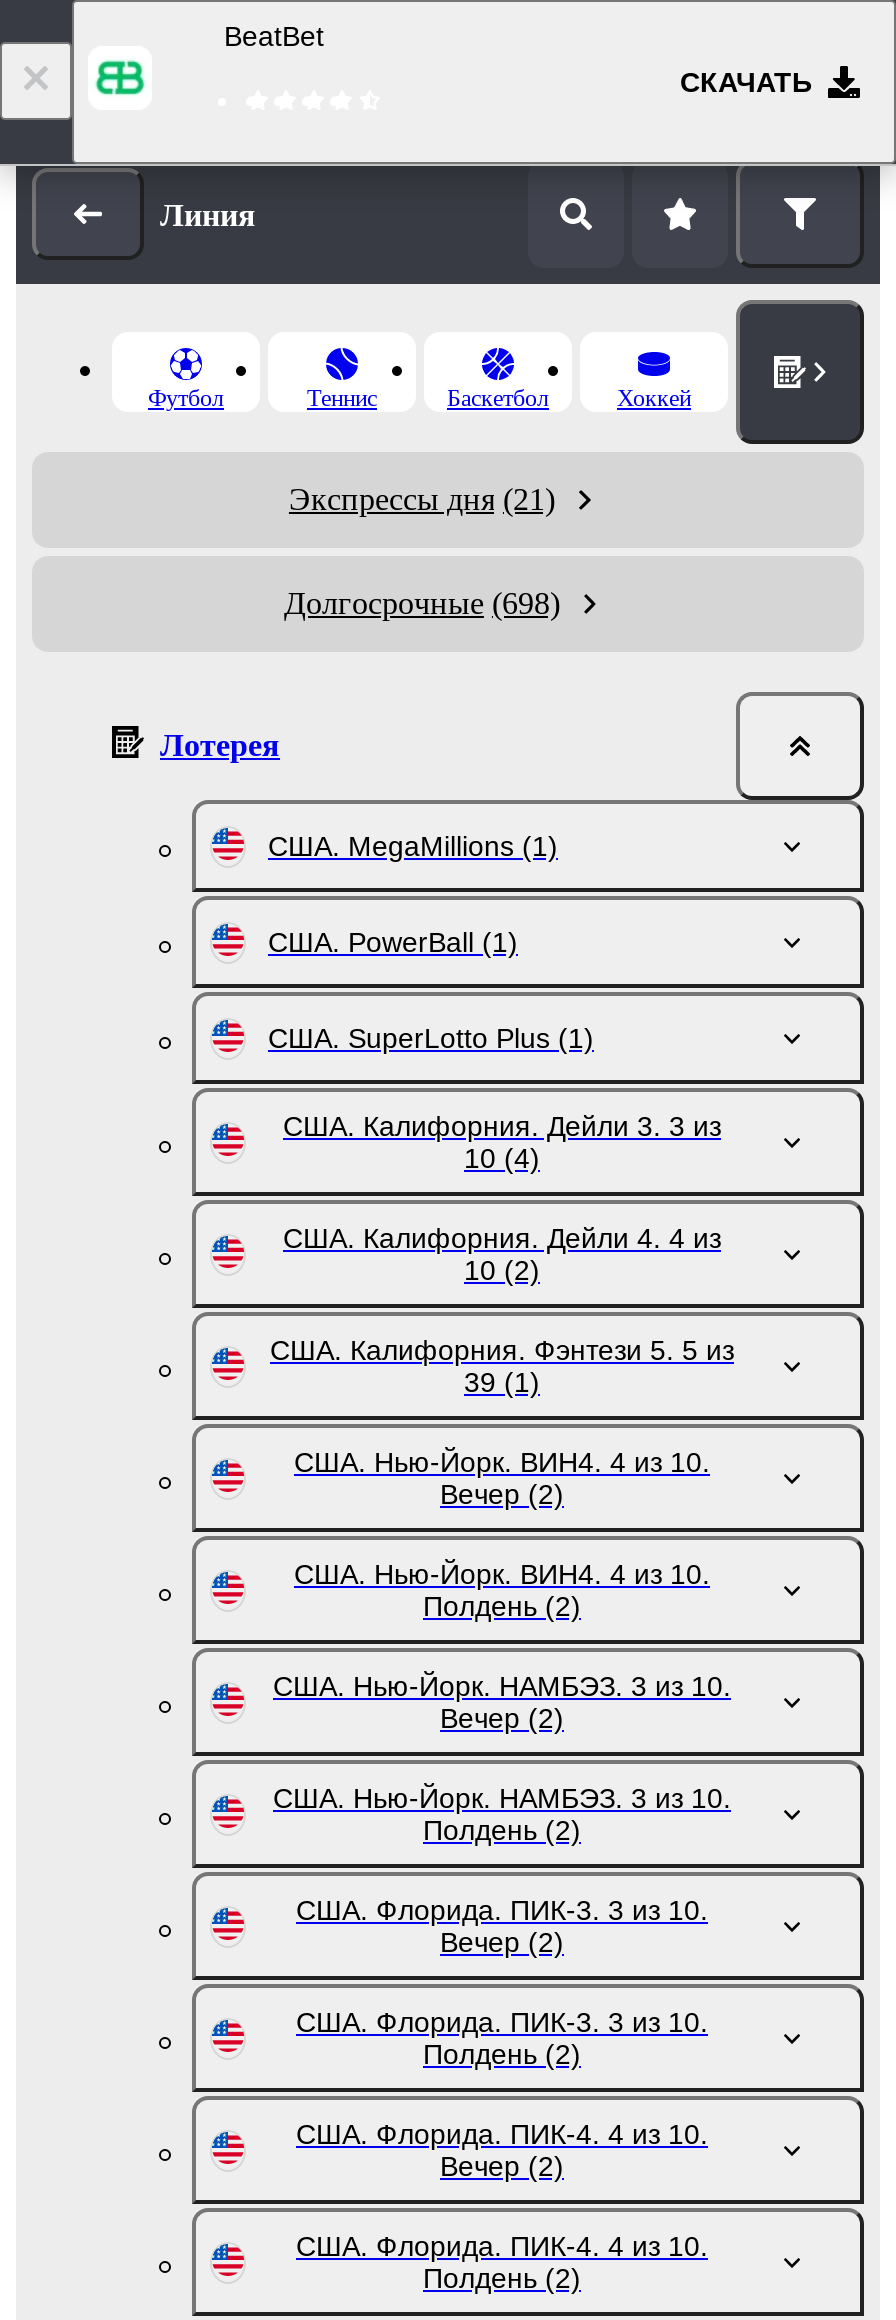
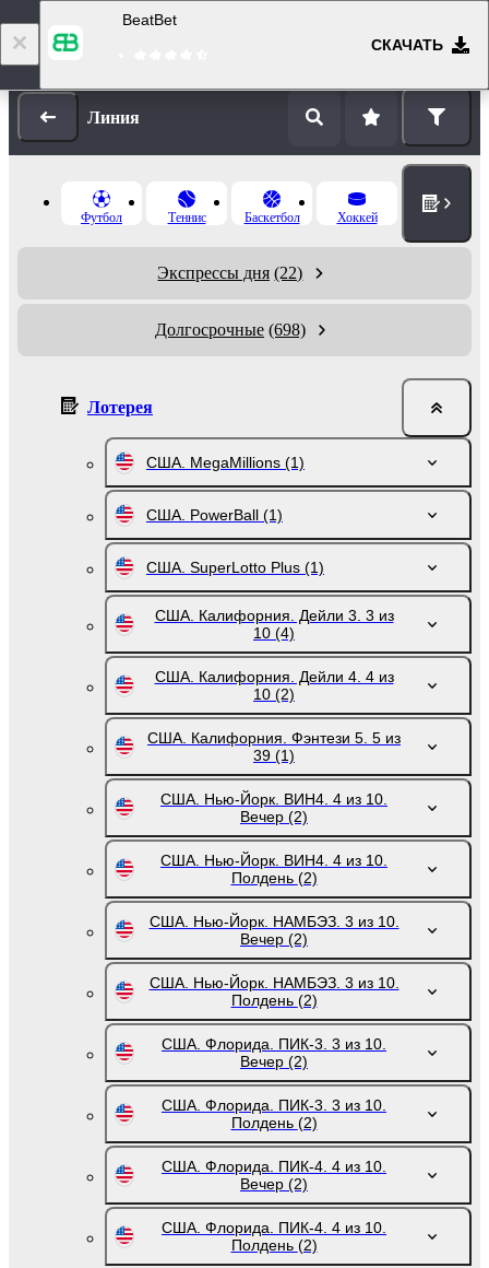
[289,482,555,516] Экспрессы дня (21) -> [158,263,303,282] Экспрессы дня (22)

